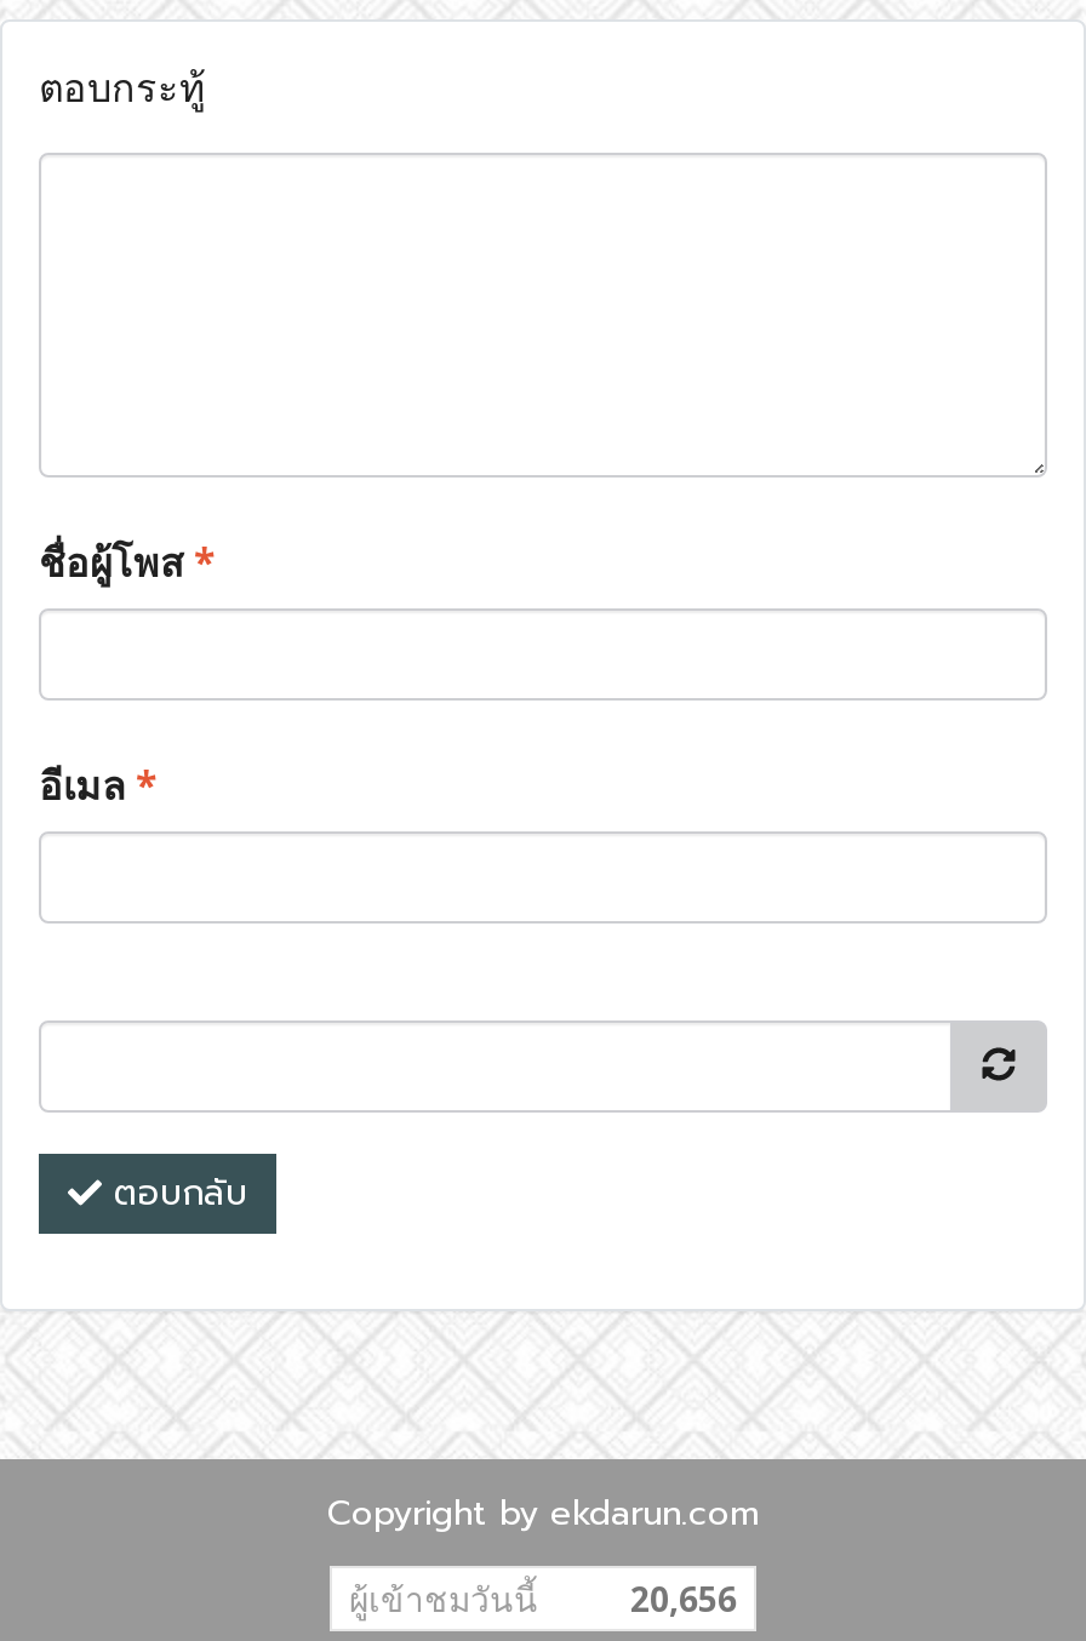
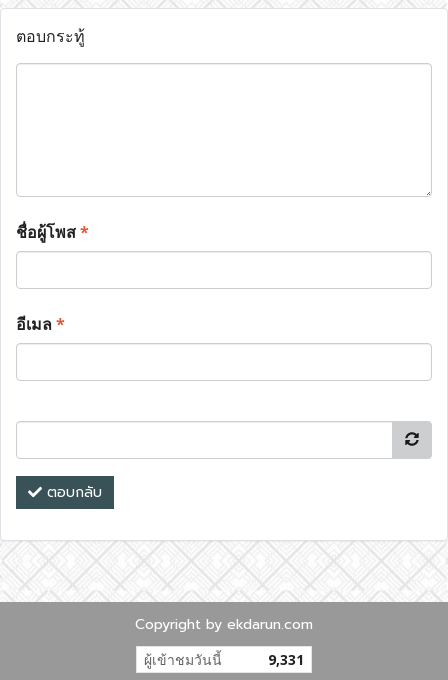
[630,1576,737,1622] 20,656 -> [268,650,304,669] 9,331

